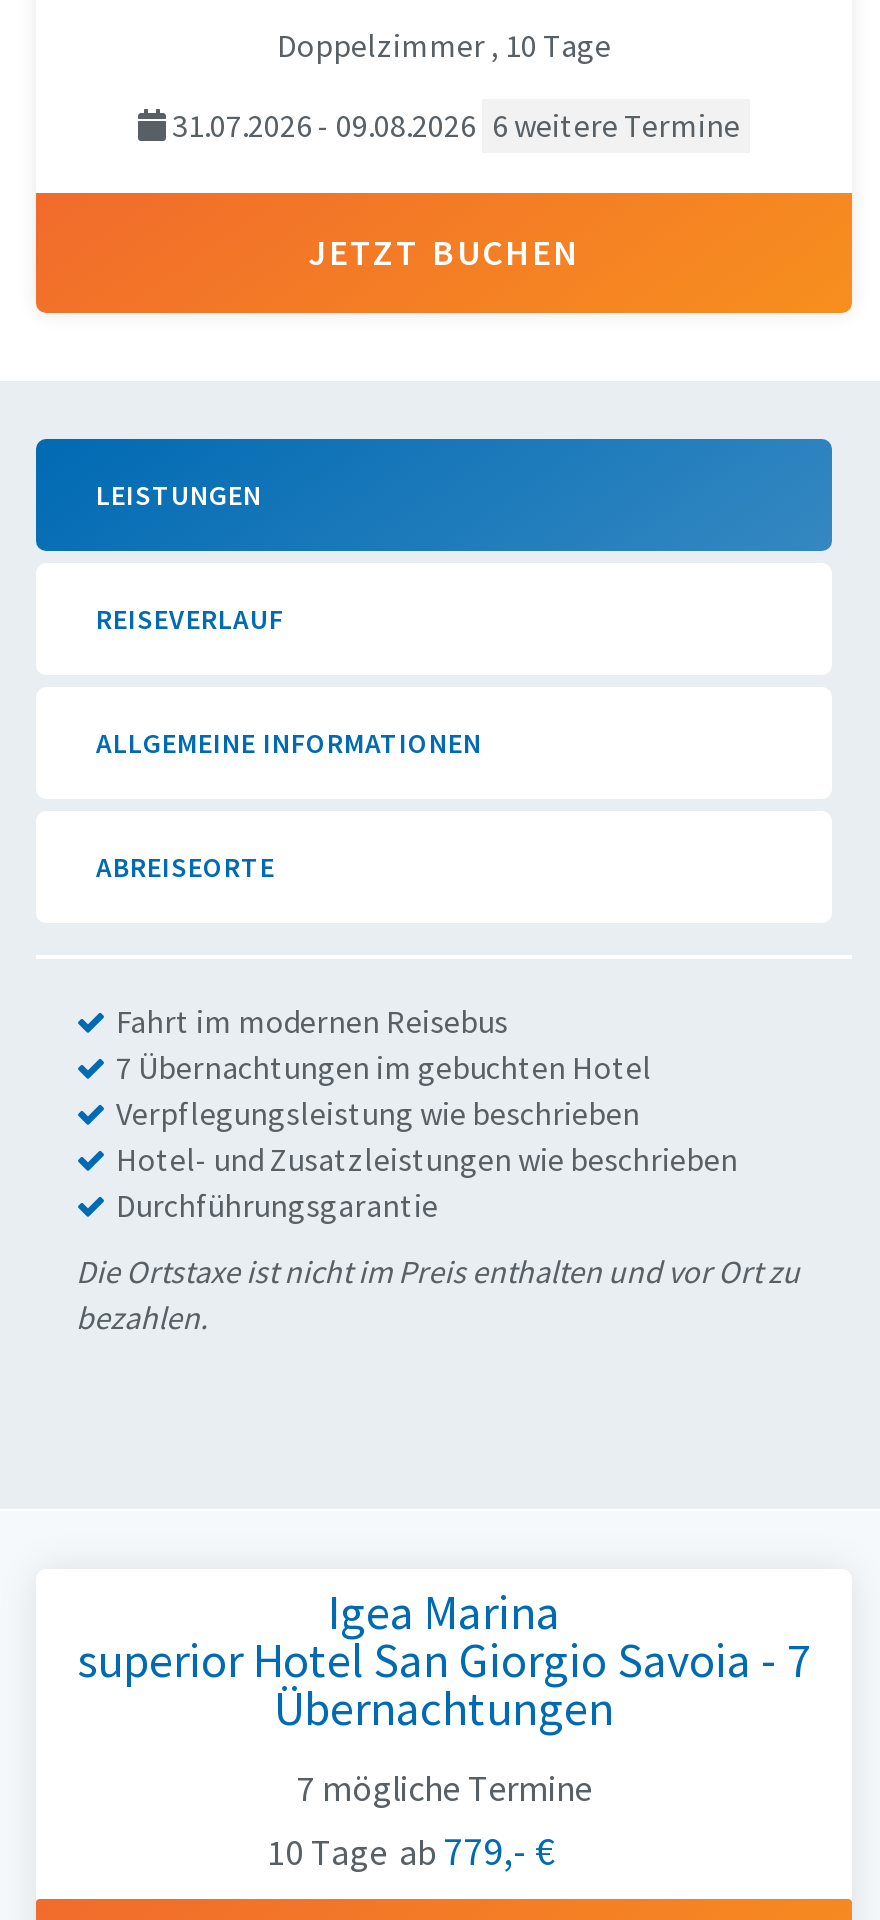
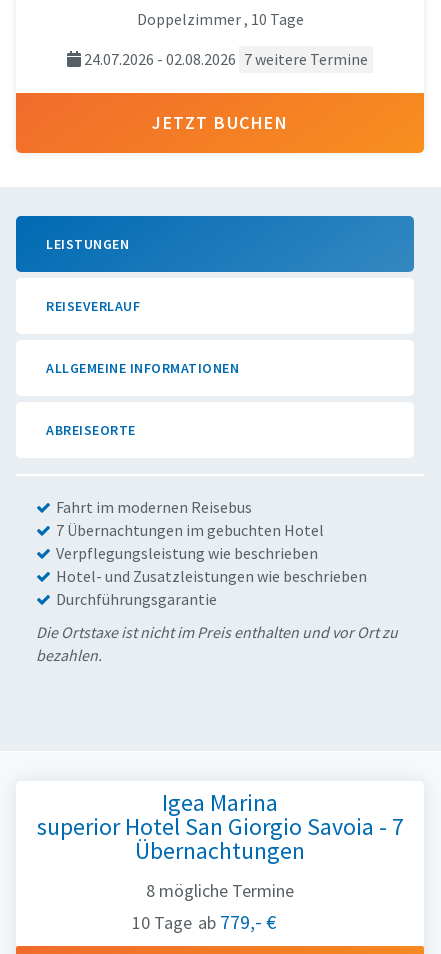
[166,105,740,145] 31.07.2026 - 09.08.2026 6 weitere Termine -> [81,49,368,69] 24.07.2026 - 02.08.2026 7 weitere Termine
[296,1766,592,1812] 7 mögliche Termine -> [146,879,294,902] 8 mögliche Termine

